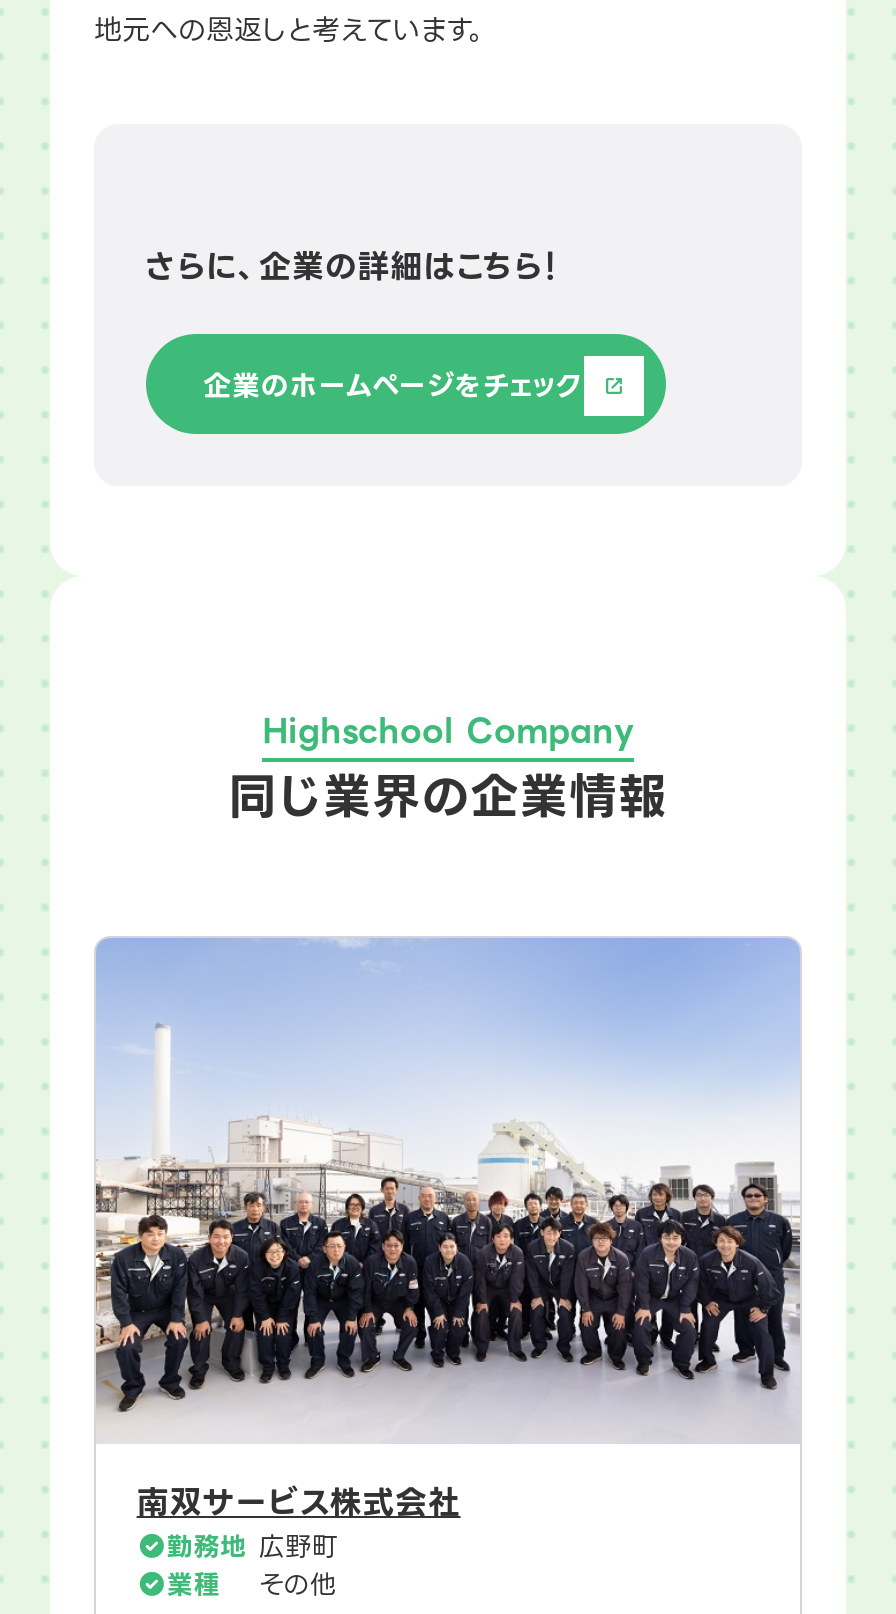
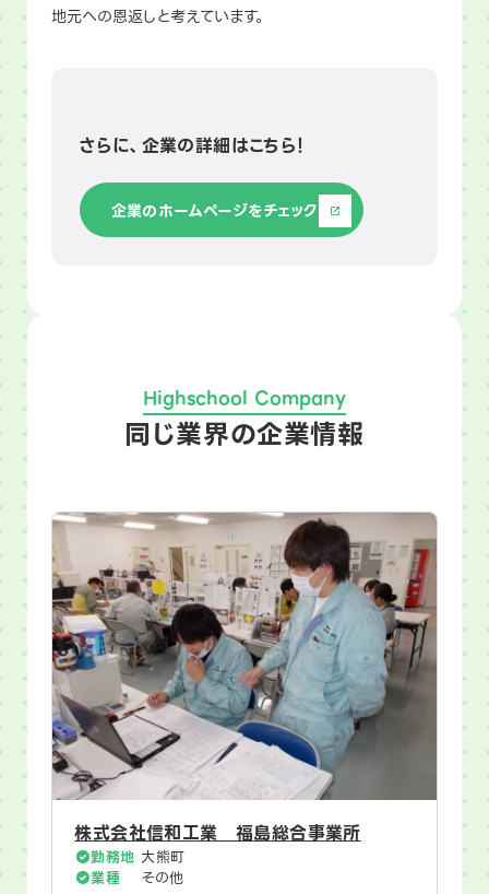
[96,936,800,1567] [image] | 南双サービス株式会社 | 勤務地 広野町 -> [51,511,438,868] [image] | 株式会社信和工業 福島総合事業所 | 勤務地 大熊町

